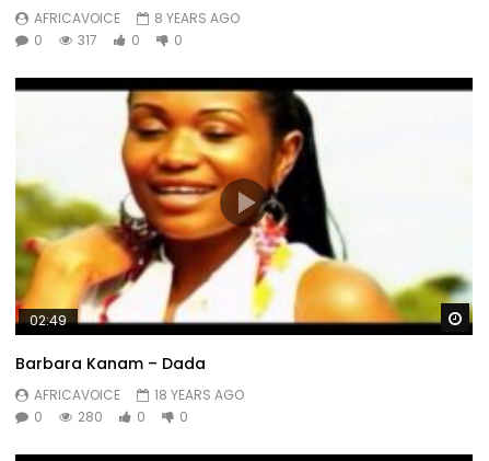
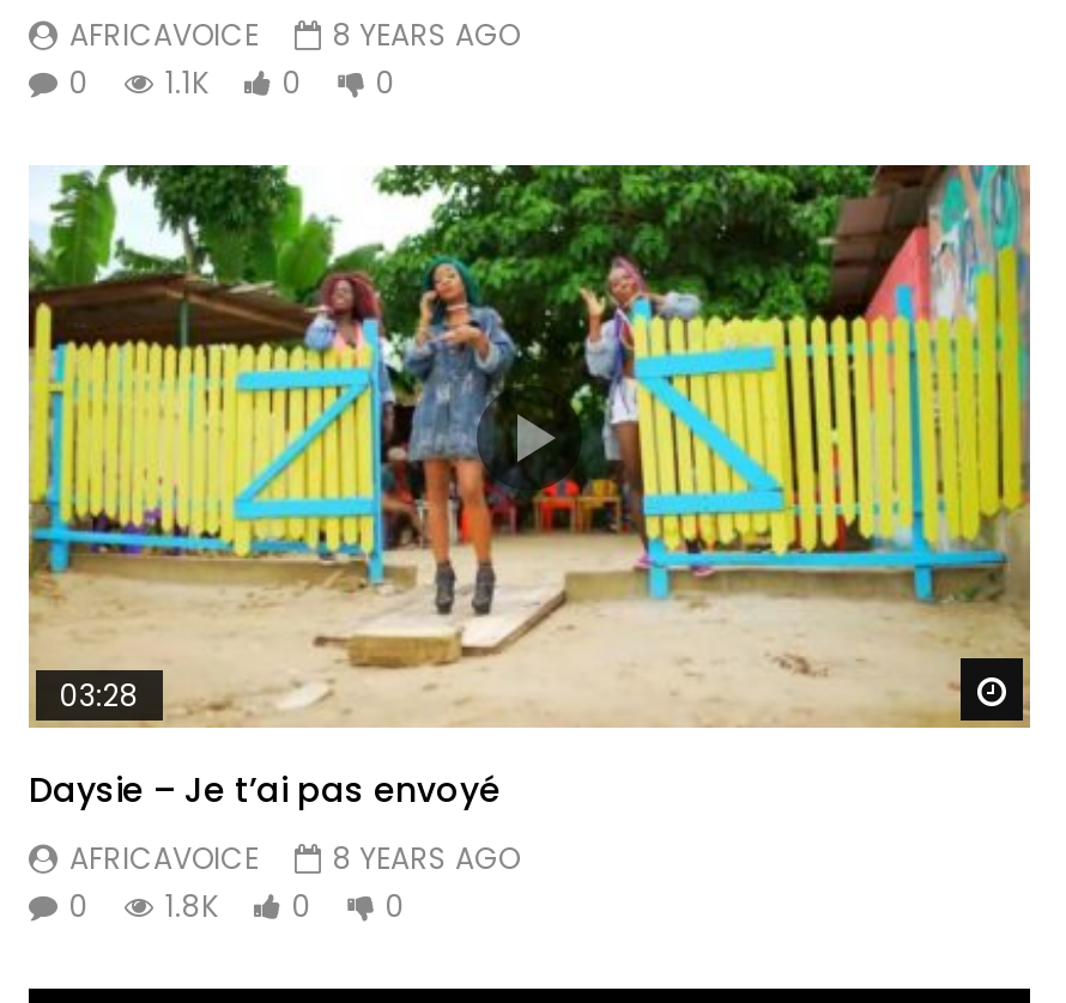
[34,30,183,49] 0 317 0 0 -> [69,62,395,102] 0 1.1K 0 0
[14,77,474,336] [image] | 02:49 -> [26,163,1032,730] [image] | 03:28
[15,352,206,374] Barbara Kanam – Dada -> [29,766,501,814] Daysie – Je t’ai pas envoyé
[34,385,244,404] AFRICAVOICE 18 YEARS AGO -> [69,838,520,878] AFRICAVOICE 8 YEARS AGO
[34,407,188,426] 0 280 0 0 -> [69,885,405,926] 0 1.8K 0 0

